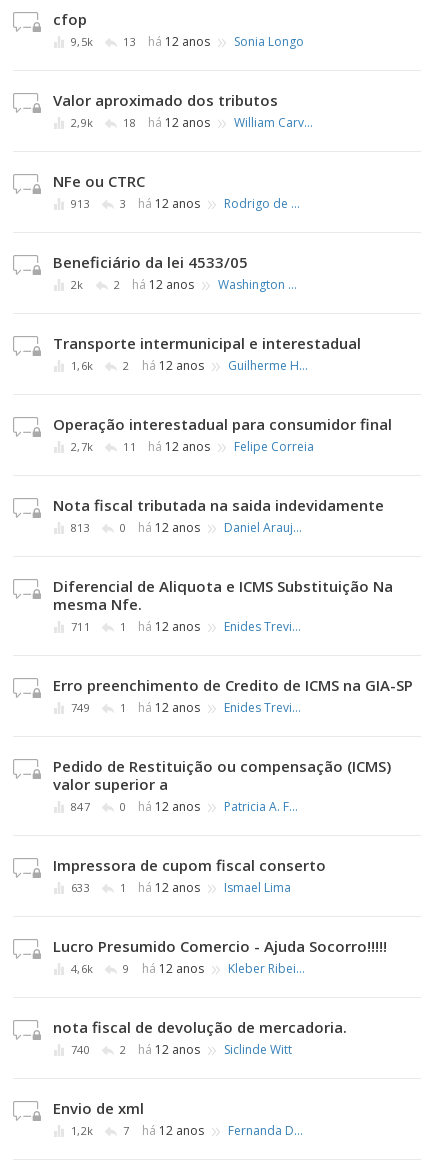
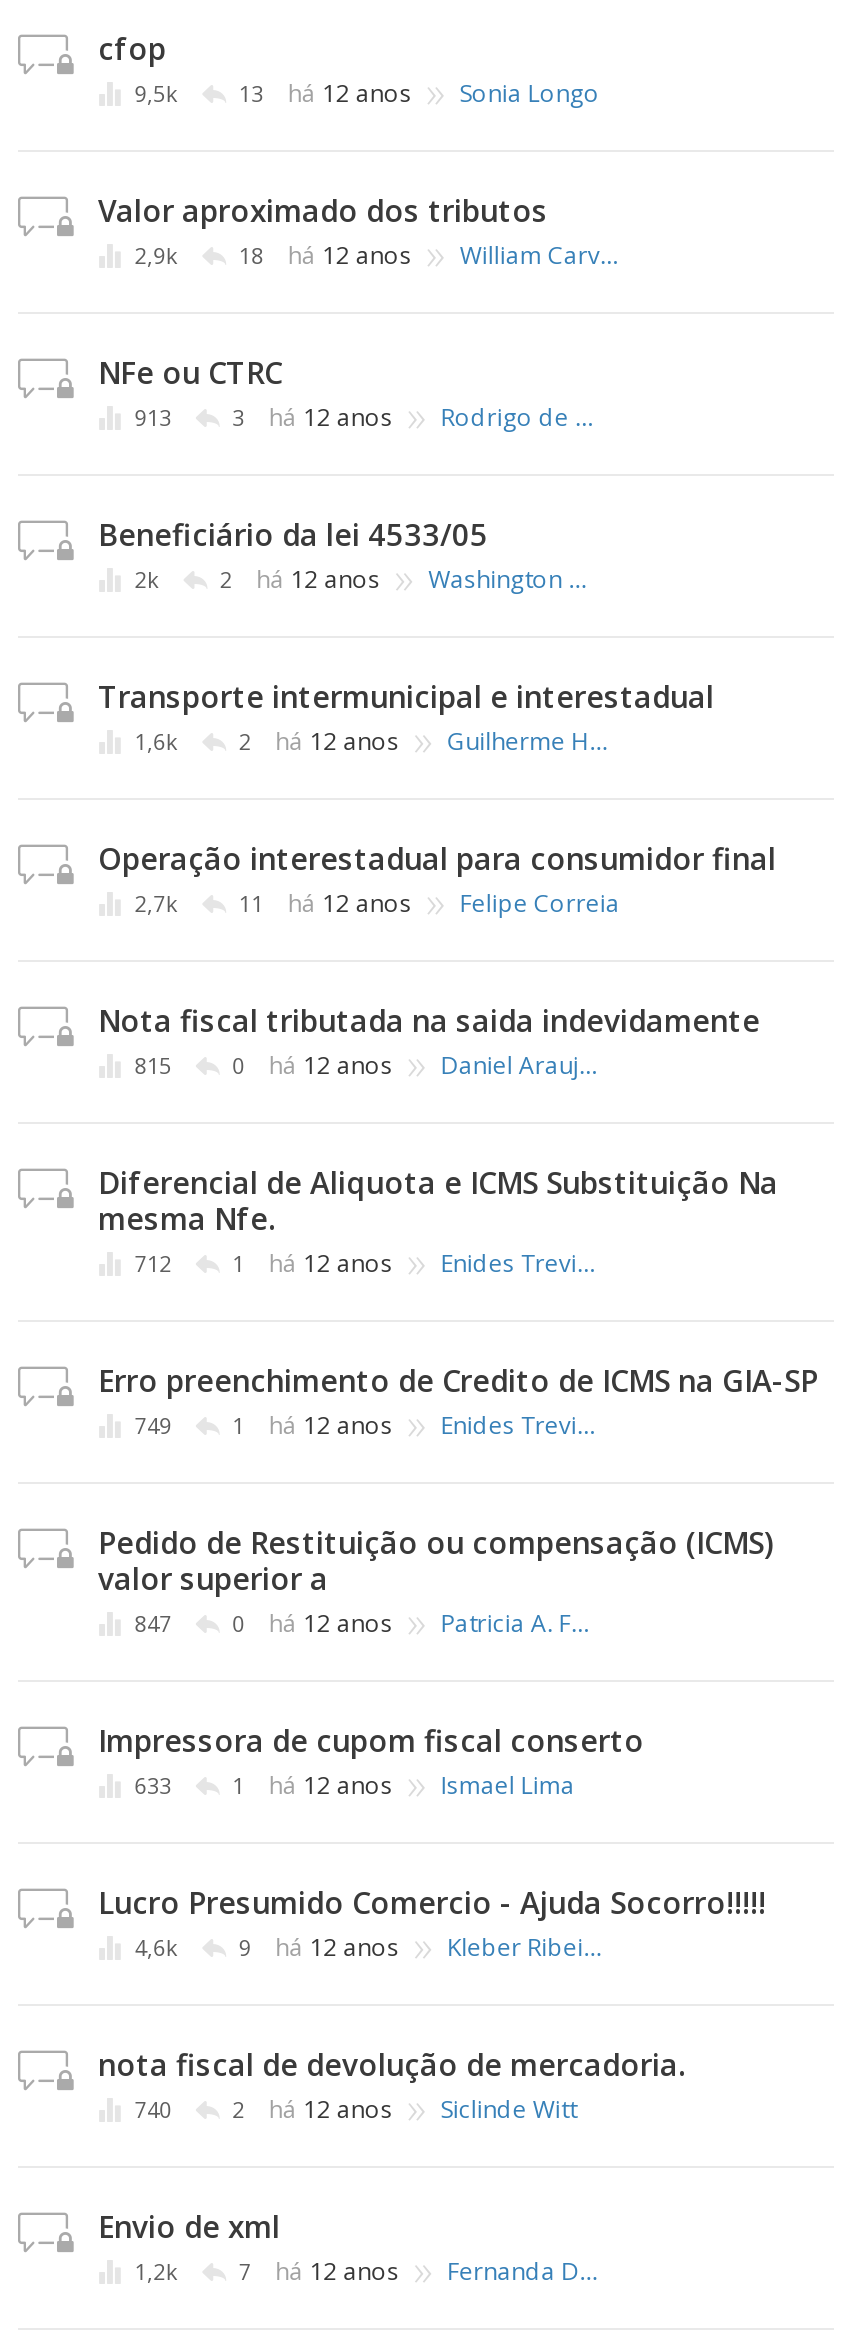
[71,520,90,535] 813 -> [134,1050,172,1080] 815
[71,619,90,634] 711 -> [134,1248,172,1278] 712

